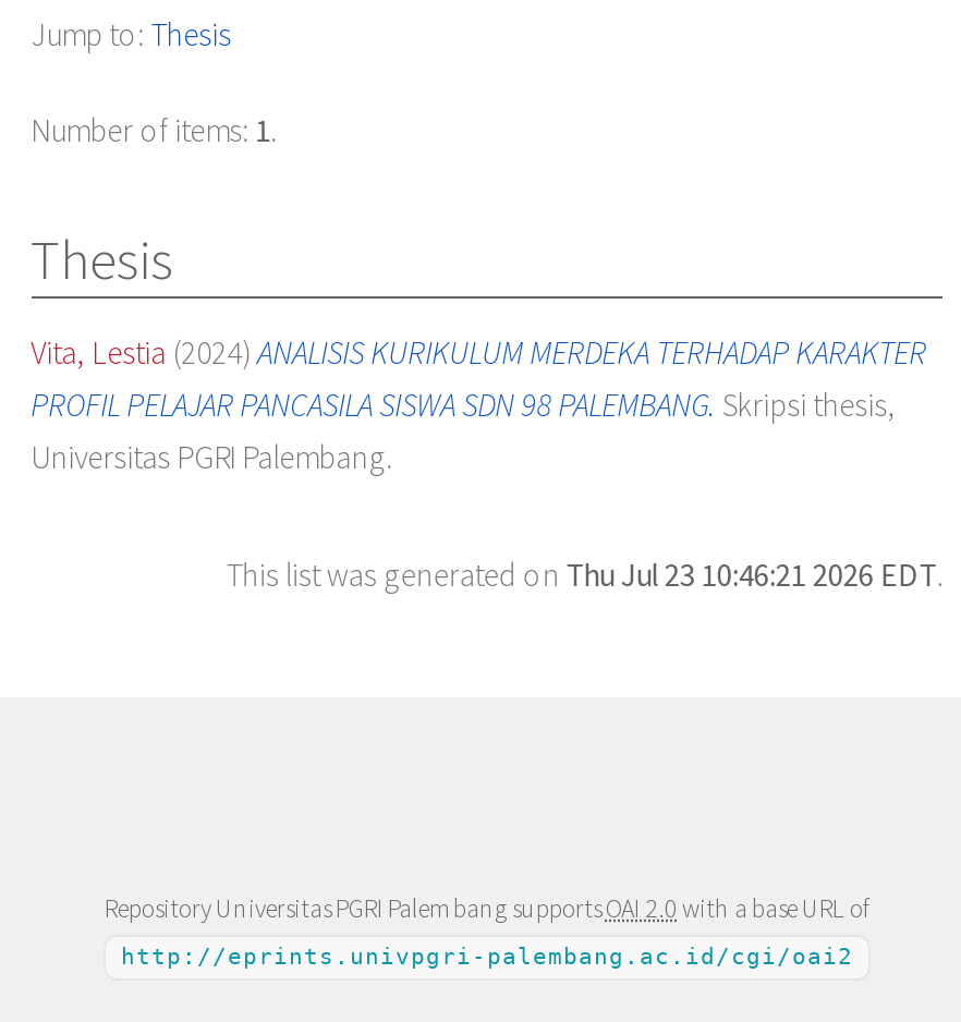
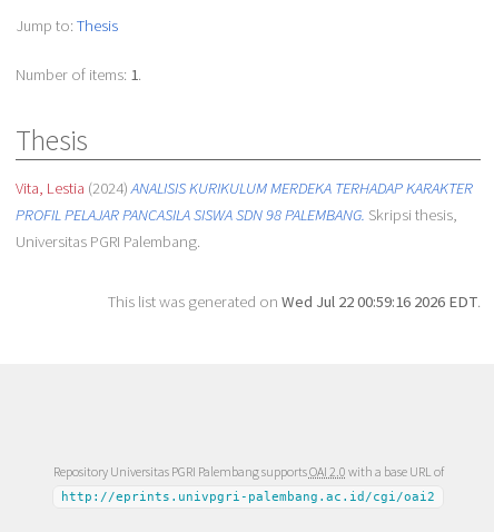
[226,555,943,595] This list was generated on Thu Jul 23 10:46:21 2026 EDT. -> [108,291,481,312] This list was generated on Wed Jul 22 00:59:16 2026 EDT.

